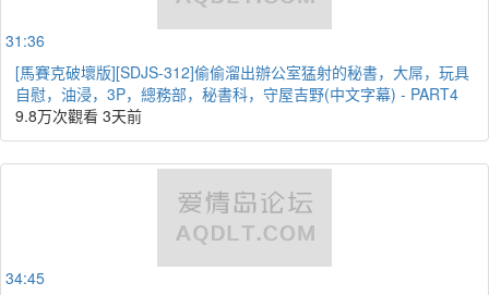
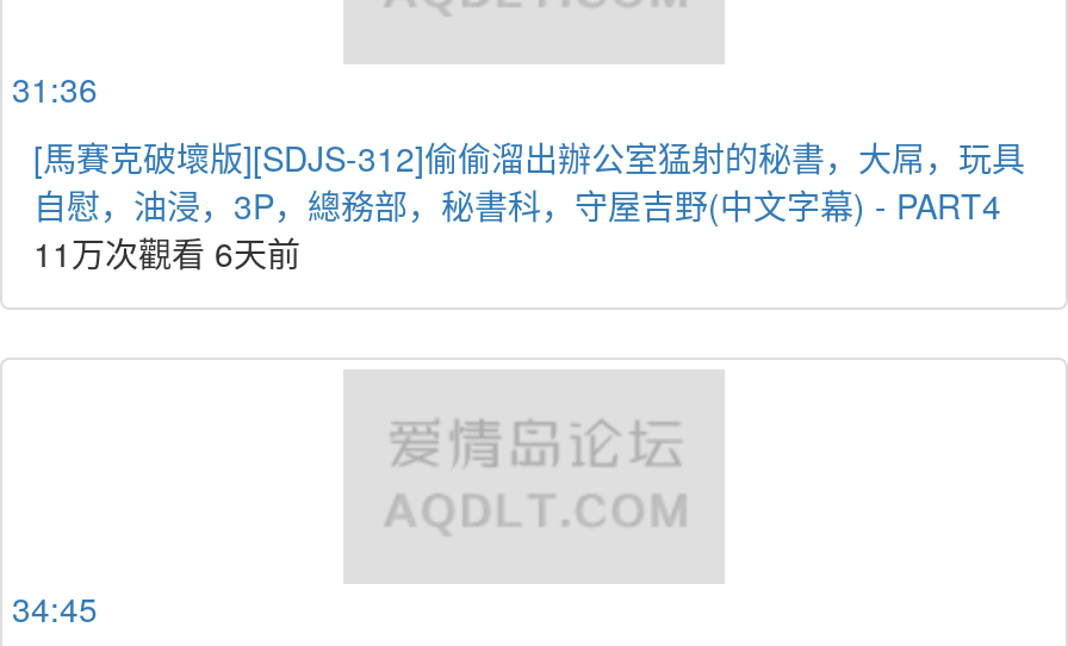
[15,105,142,126] 9.8万次觀看 3天前 -> [33,229,300,277] 11万次觀看 6天前

